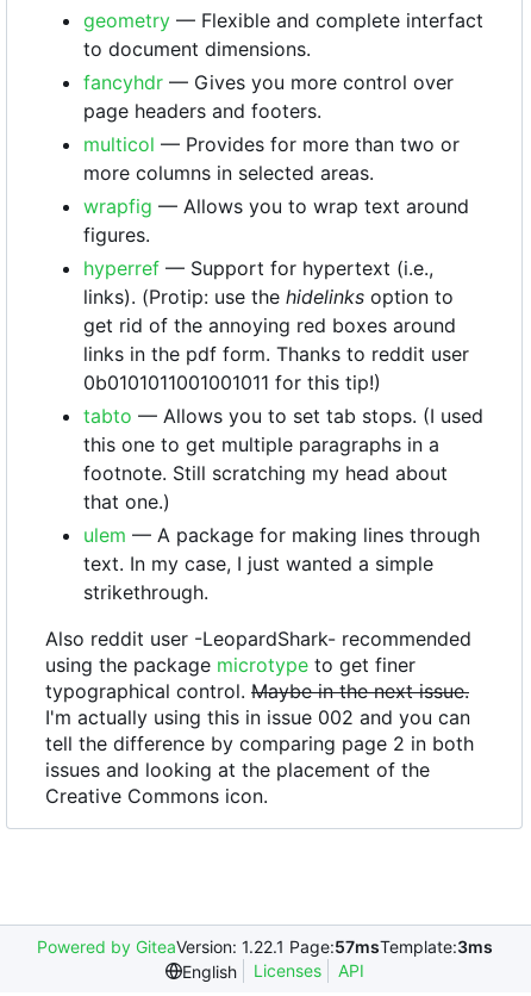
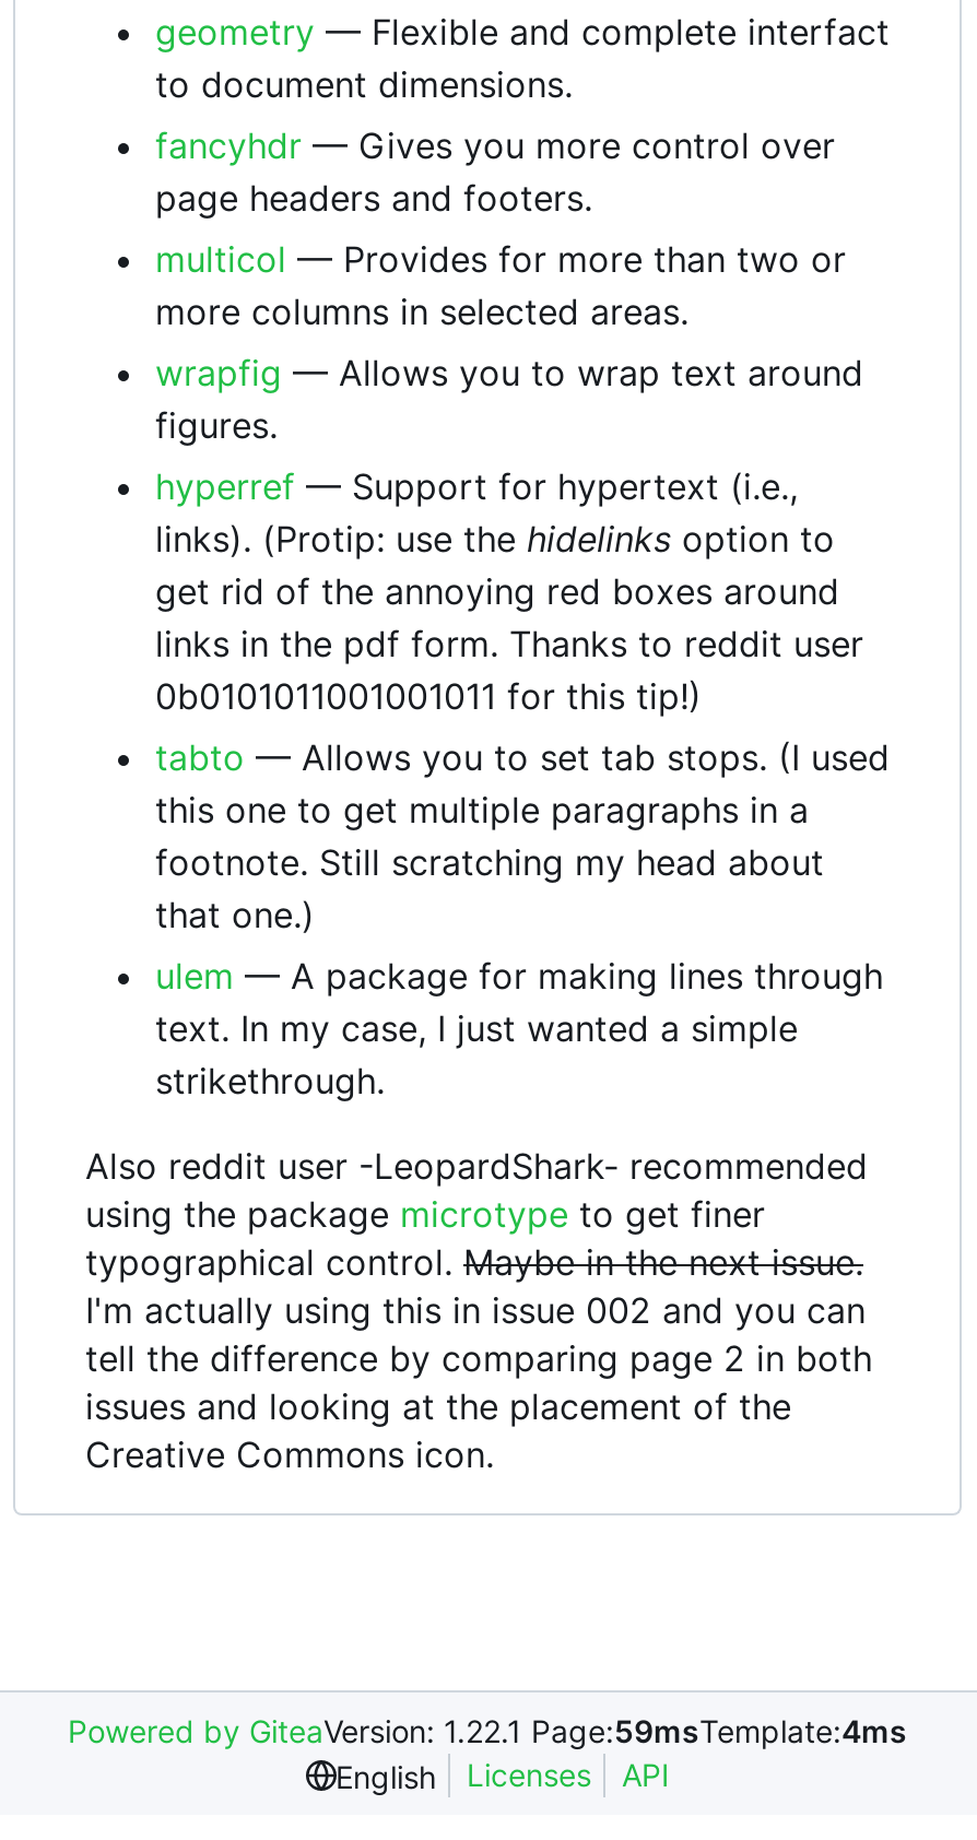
[36,936,492,957] Powered by GiteaVersion: 1.22.1 Page:57msTemplate:3ms -> [68,1712,907,1749] Powered by GiteaVersion: 1.22.1 Page:59msTemplate:4ms

